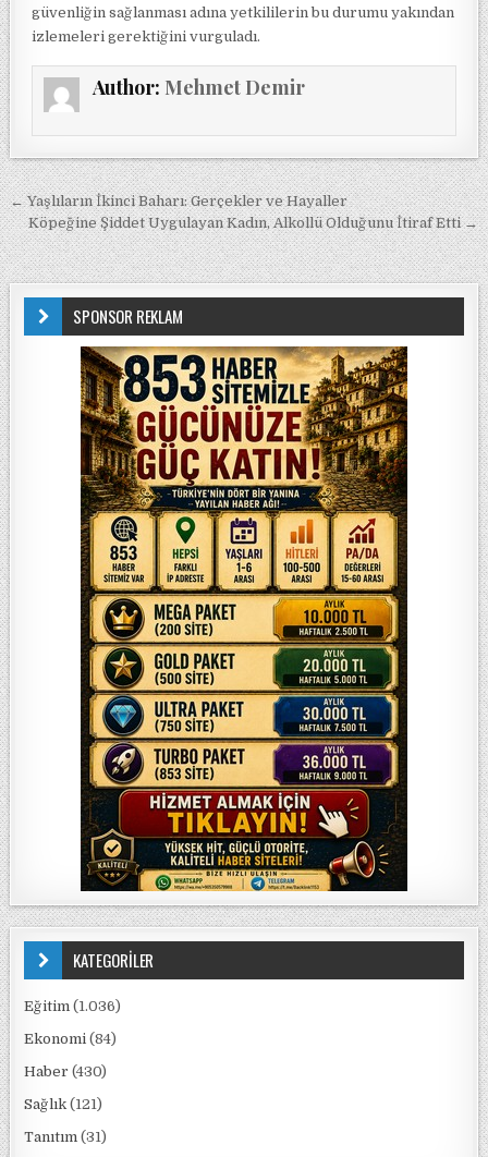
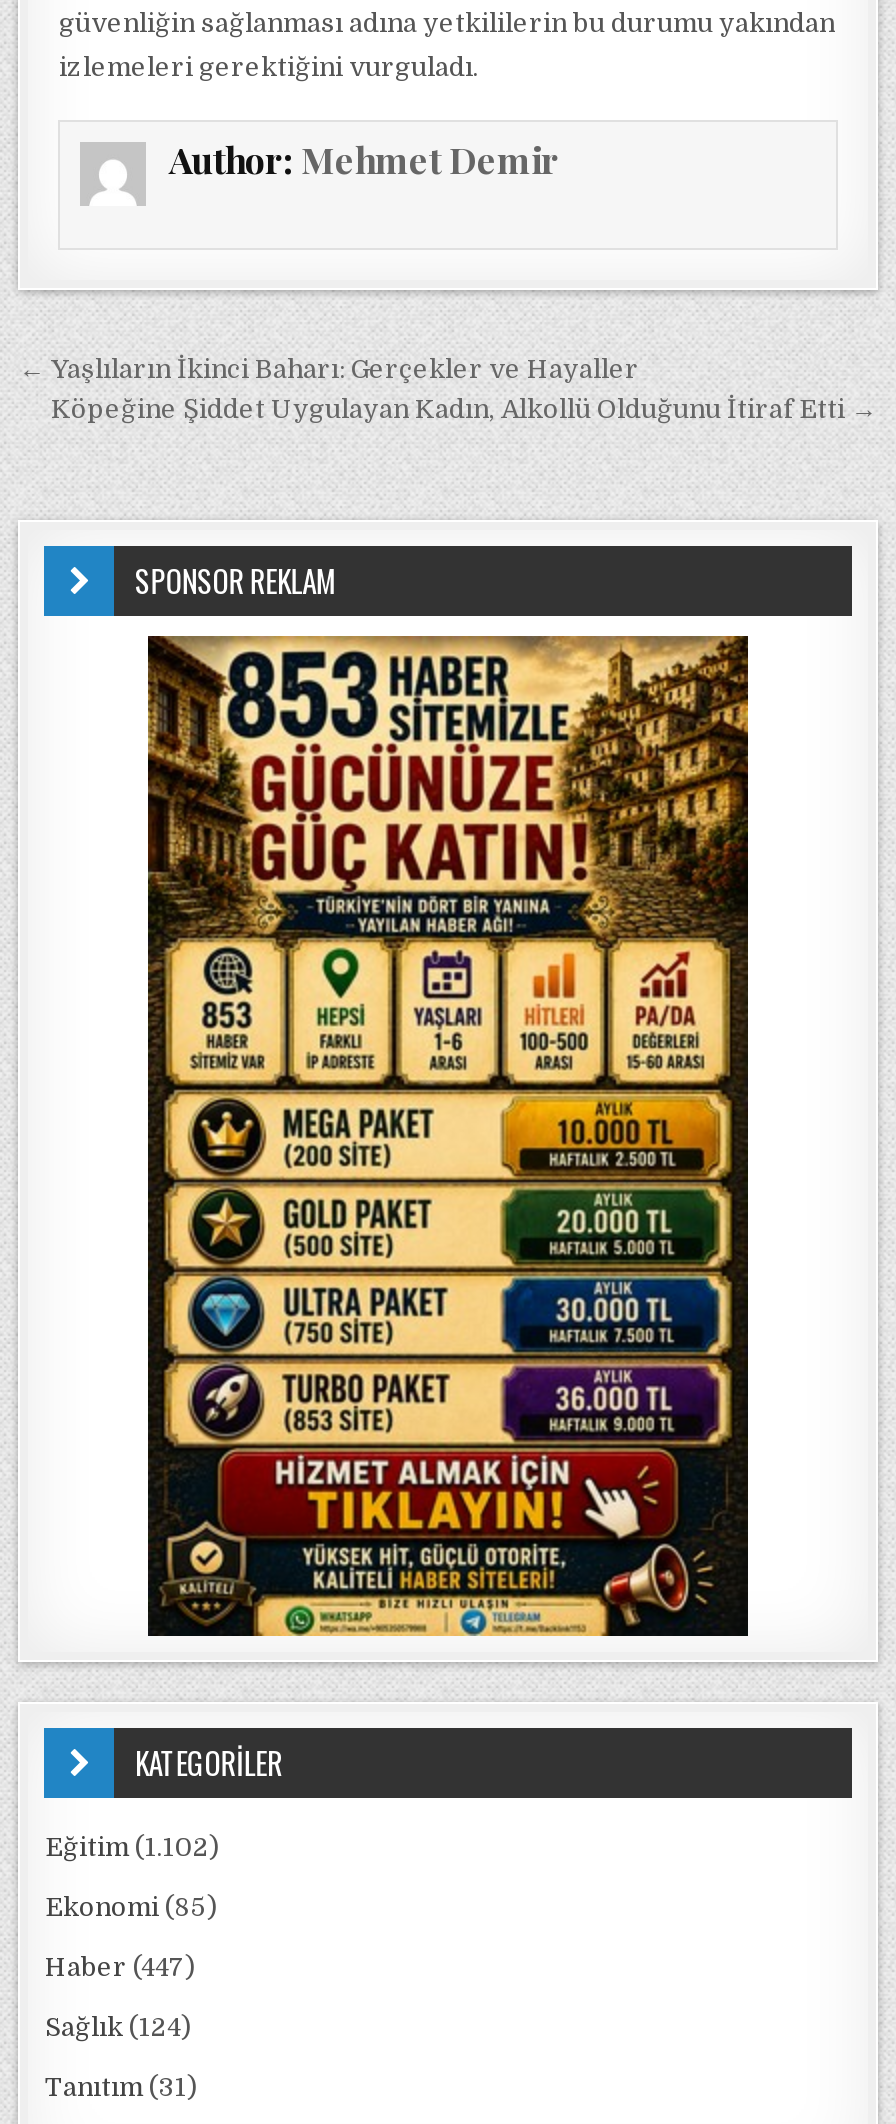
[25,998,121,1014] Eğitim (1.036) -> [45,1832,219,1862] Eğitim (1.102)
[25,1031,117,1047] Ekonomi (84) -> [45,1892,217,1922] Ekonomi (85)
[25,1063,107,1080] Haber (430) -> [45,1952,195,1982] Haber (447)
[25,1096,103,1112] Sağlık (121) -> [45,2012,191,2042] Sağlık (124)

